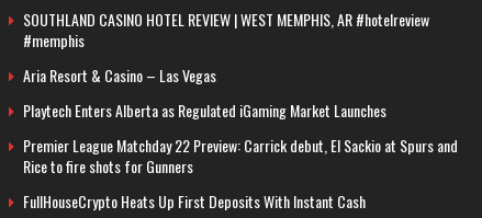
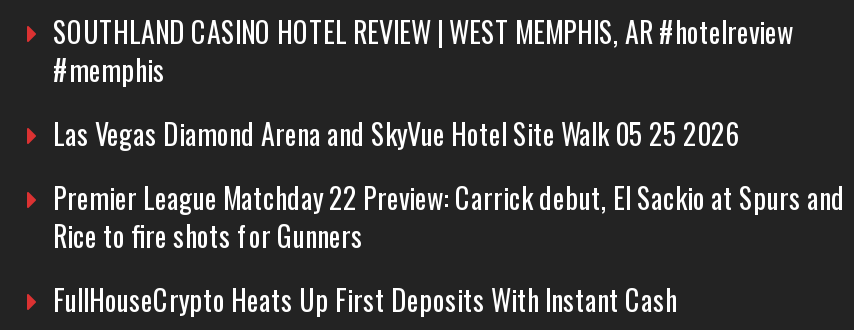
[23,63,386,121] Aria Resort & Casino – Las Vegas | Playtech Enters Alberta as Regulated iGaming Market Launches -> [53,111,739,153] Las Vegas Diamond Arena and SkyVue Hotel Site Walk 05 25 2026

